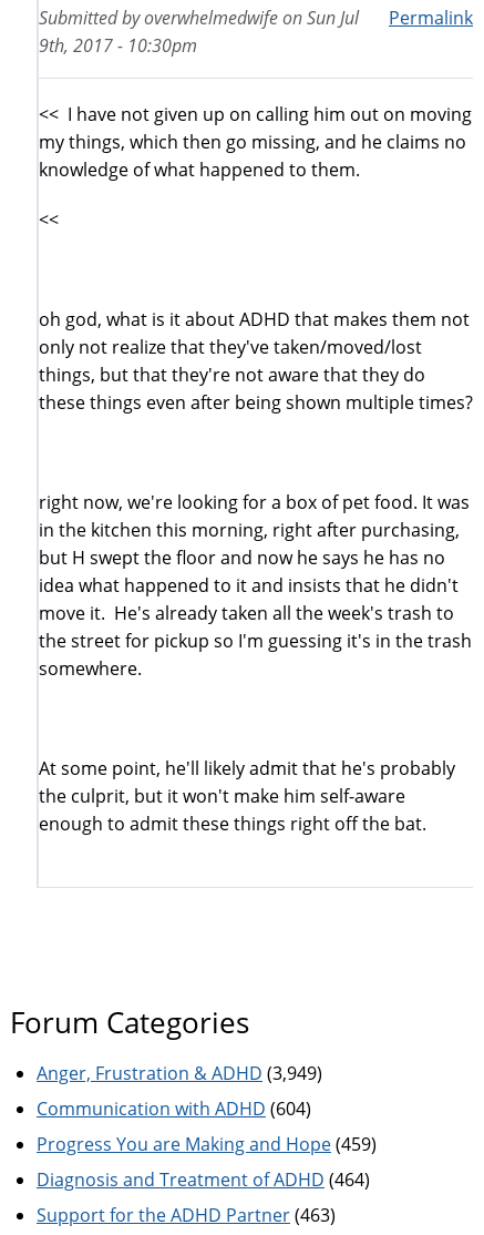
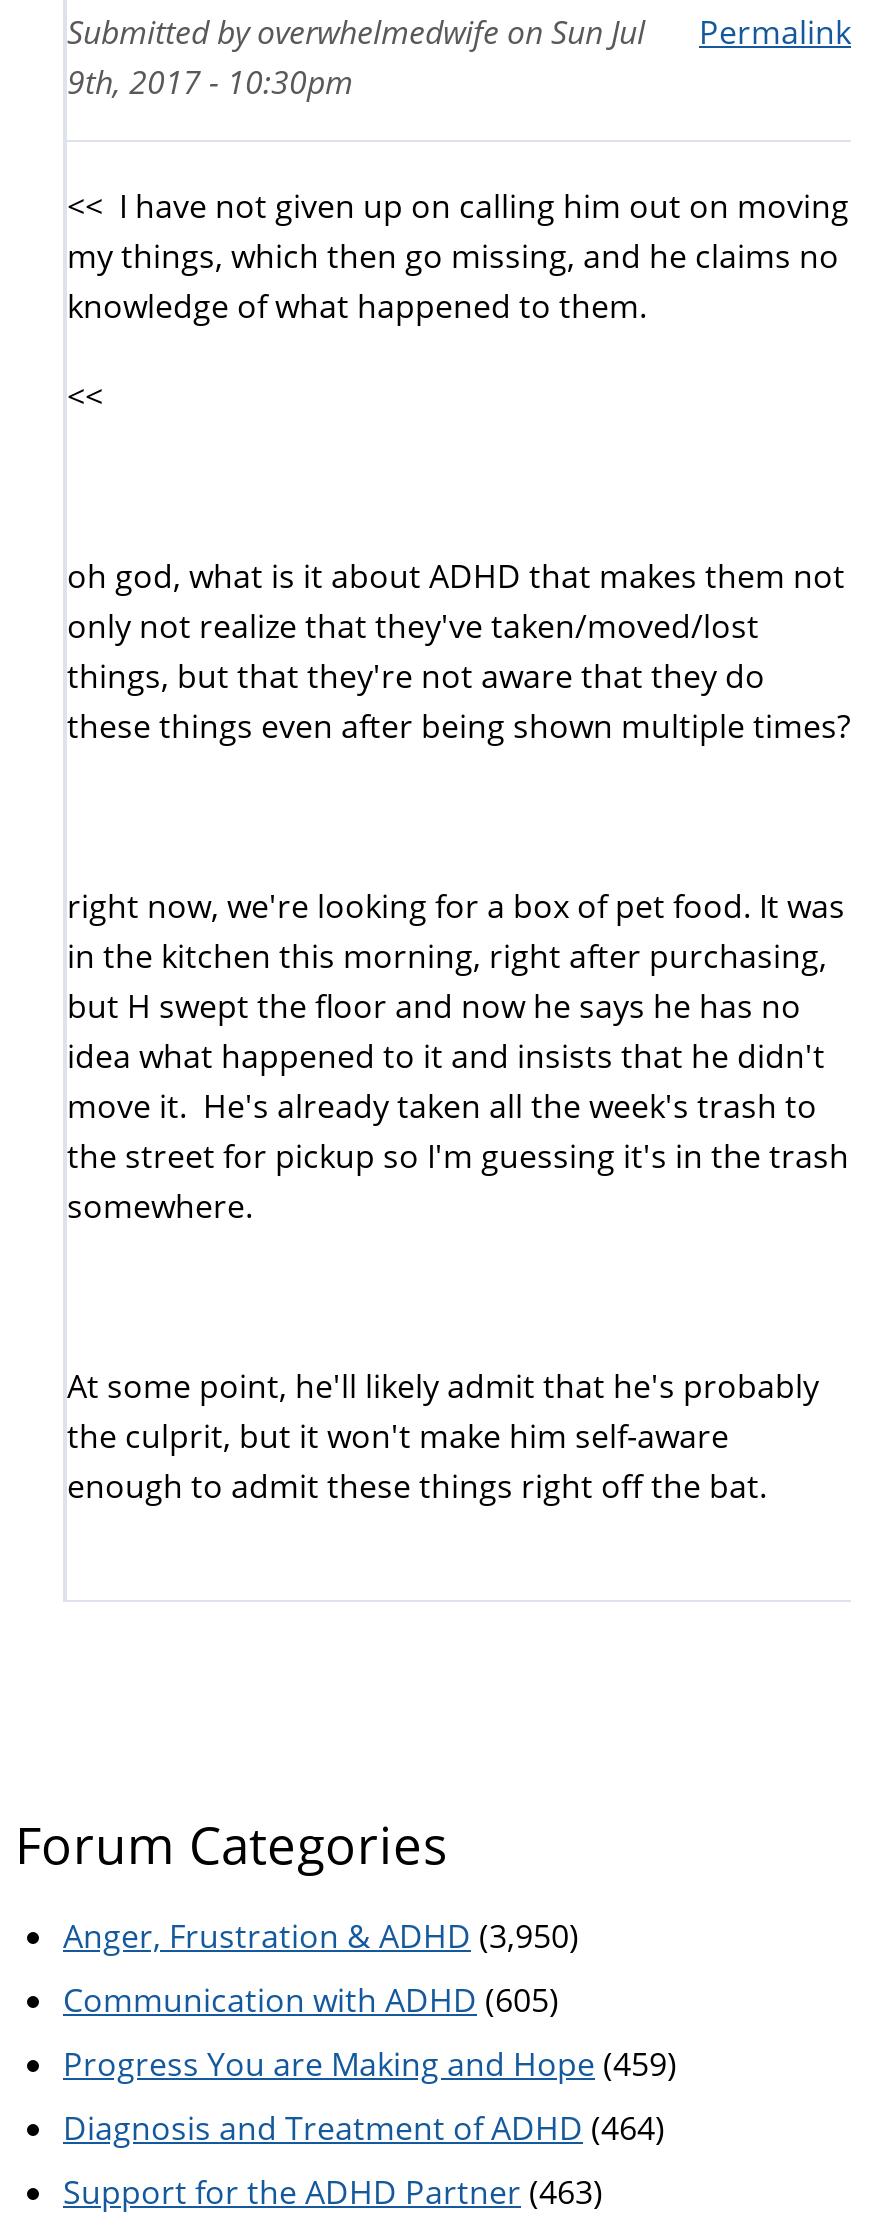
[37,1061,322,1085] Anger, Frustration & ADHD (3,949) -> [63,1913,579,1957] Anger, Frustration & ADHD (3,950)
[37,1096,311,1120] Communication with ADHD (604) -> [63,1977,559,2021] Communication with ADHD (605)

